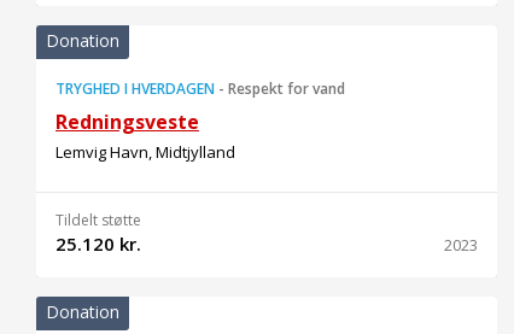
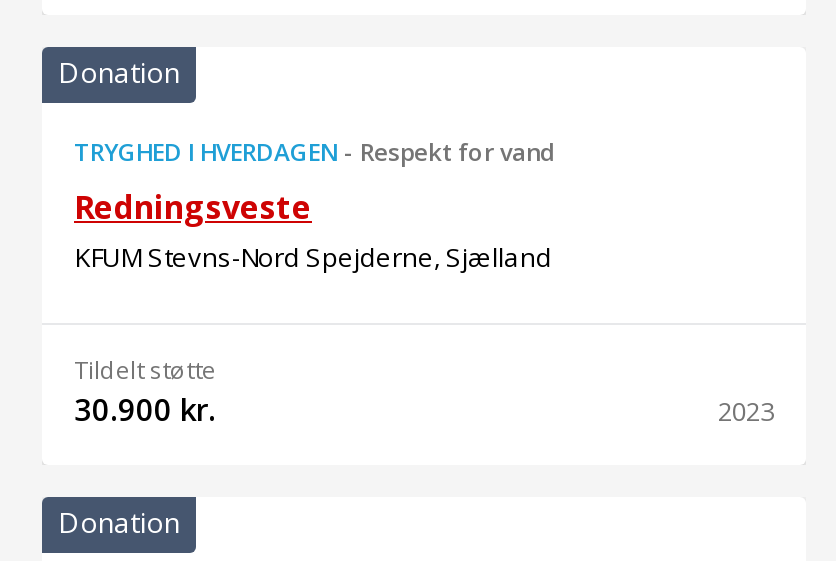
[56,141,235,163] Lemvig Havn, Midtjylland -> [74,239,552,275] KFUM Stevns-Nord Spejderne, Sjælland
[56,232,141,256] 25.120 kr. -> [74,389,216,429] 30.900 kr.

